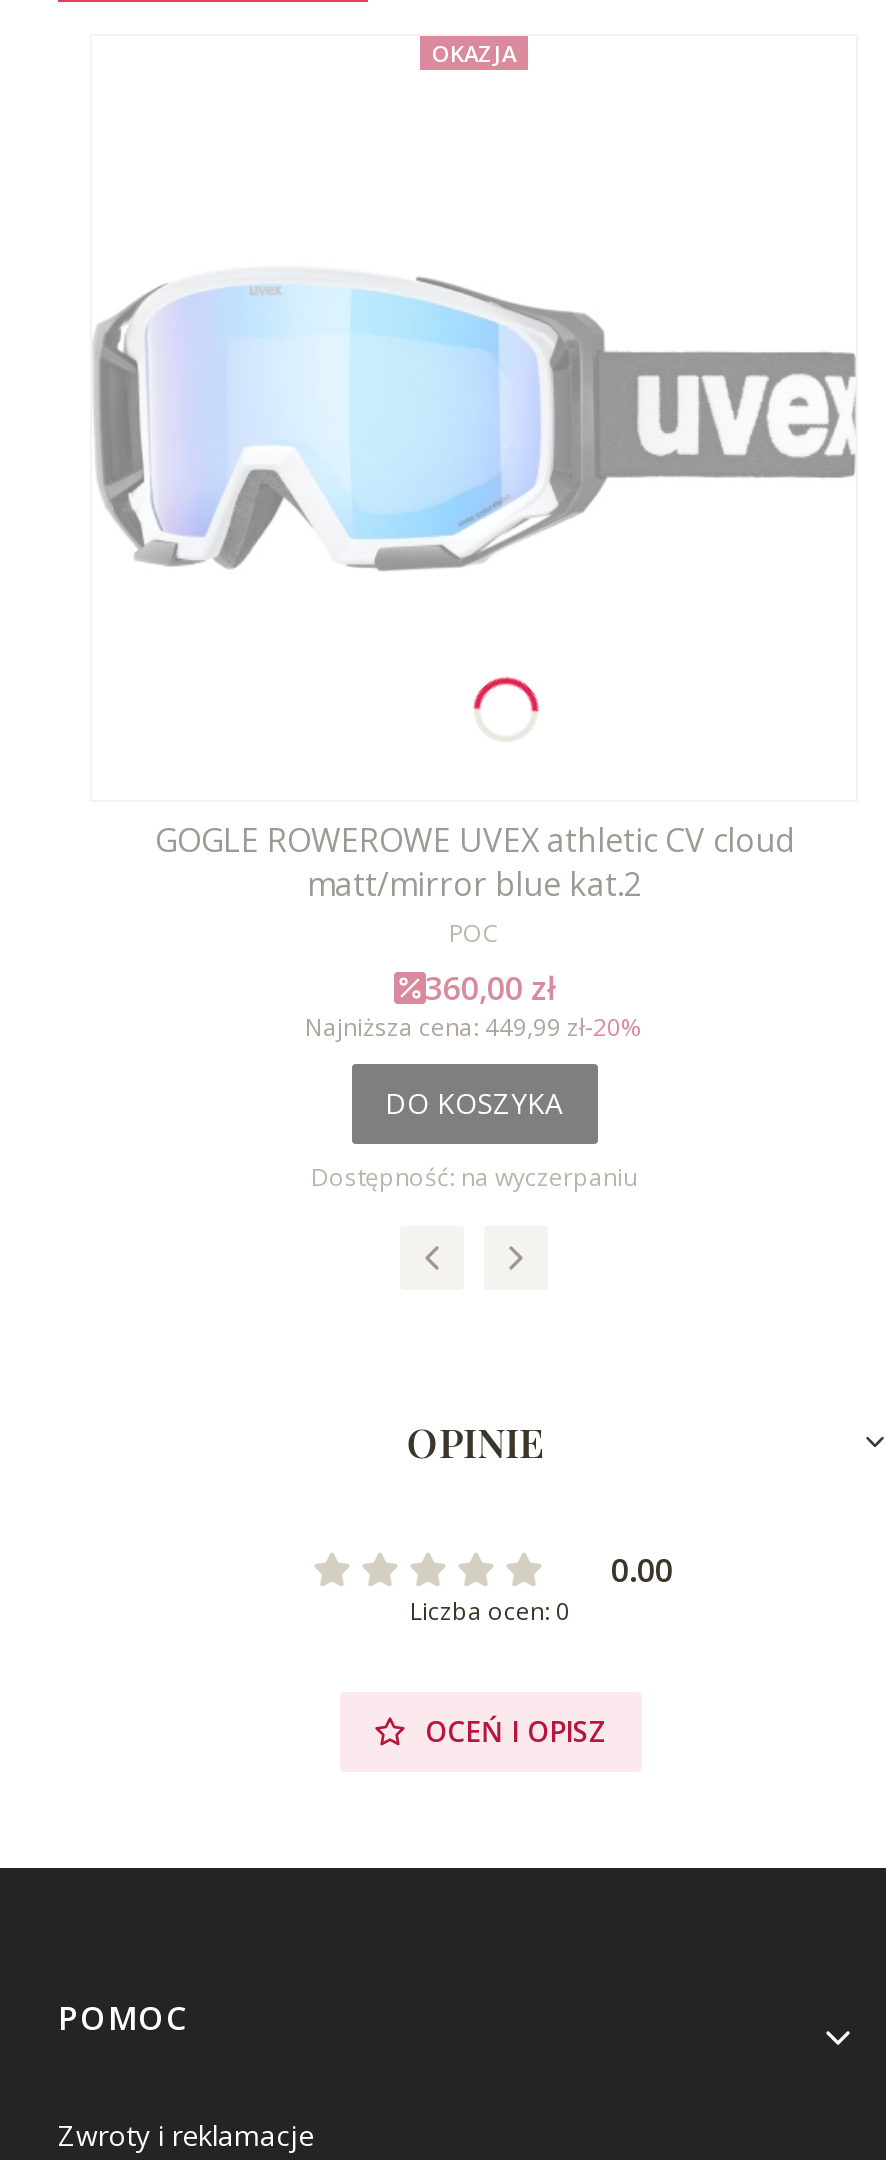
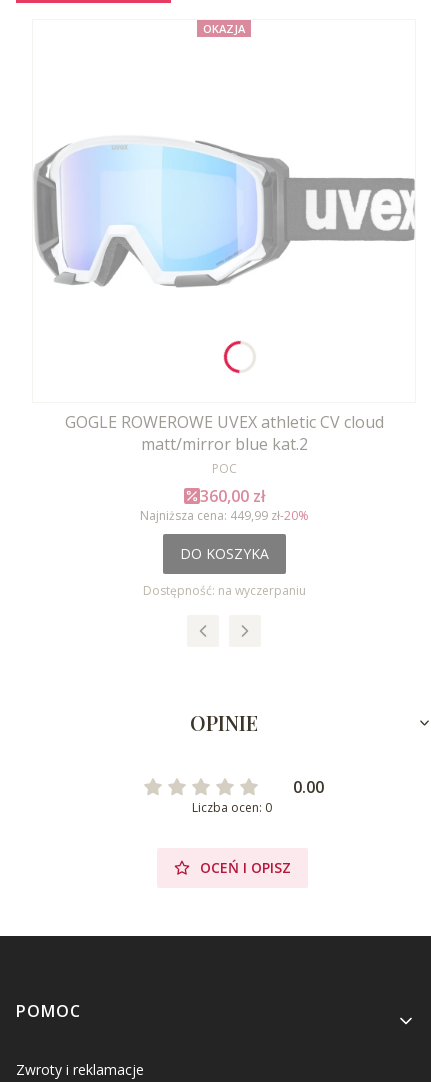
[474,676,540,742] [image] -> [223,341,256,374] [image]

